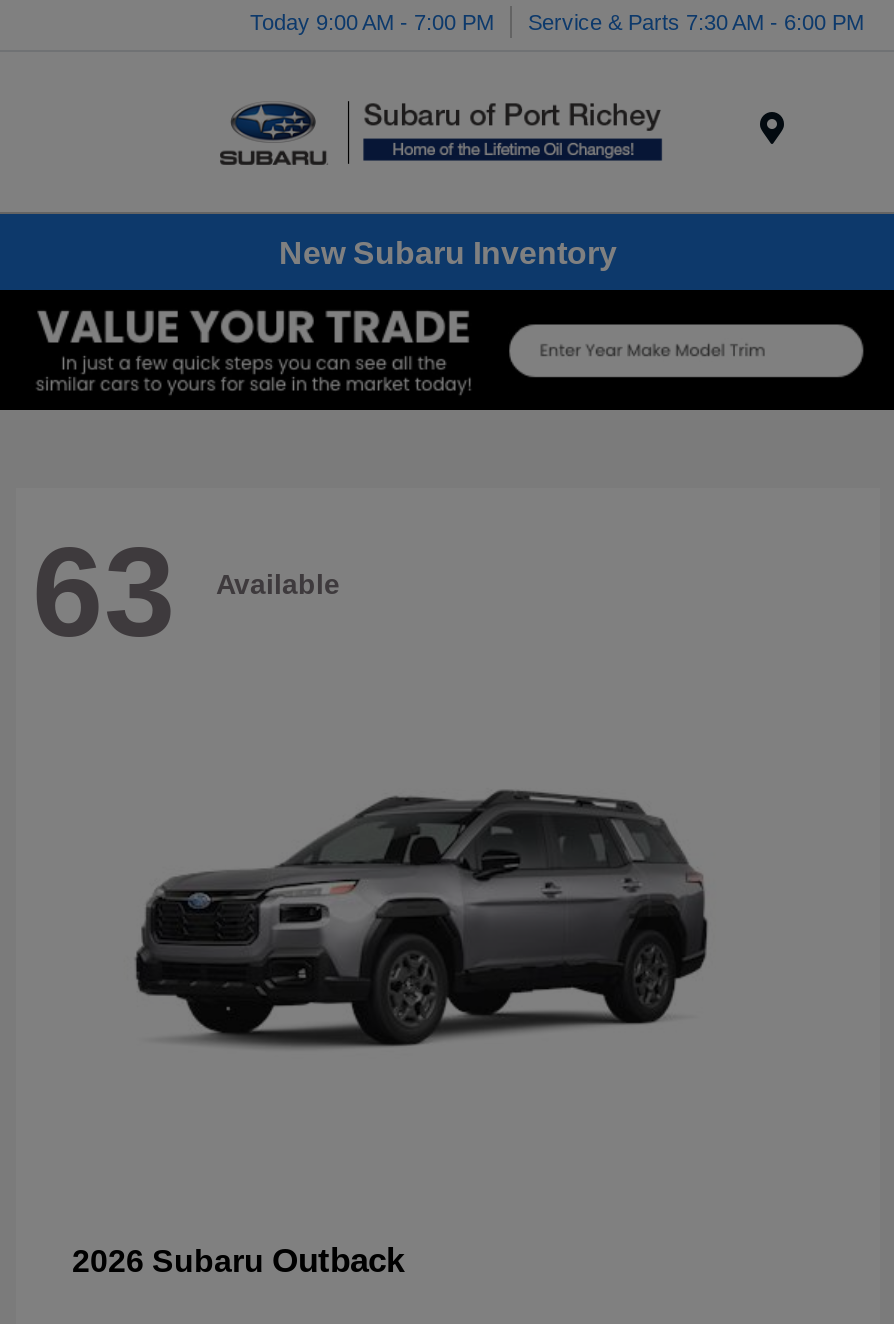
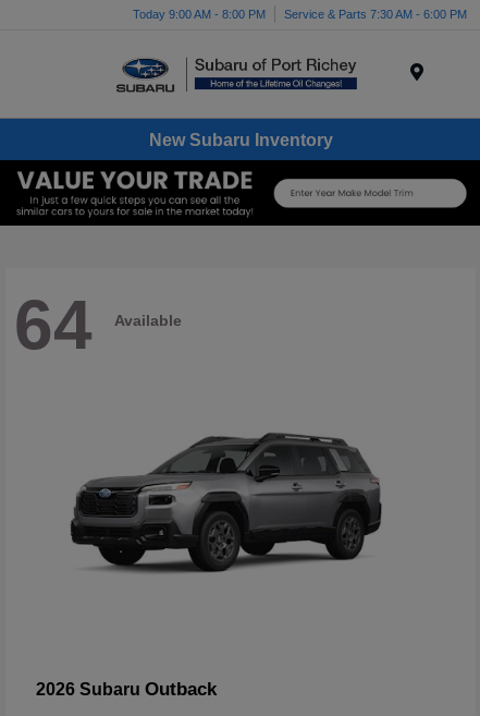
[250,9,864,33] Today 9:00 AM - 7:00 PM Service & Parts 7:30 AM - 6:00 PM -> [133,7,467,20] Today 9:00 AM - 8:00 PM Service & Parts 7:30 AM - 6:00 PM
[32,521,340,665] 63 Available -> [14,286,182,364] 64 Available

